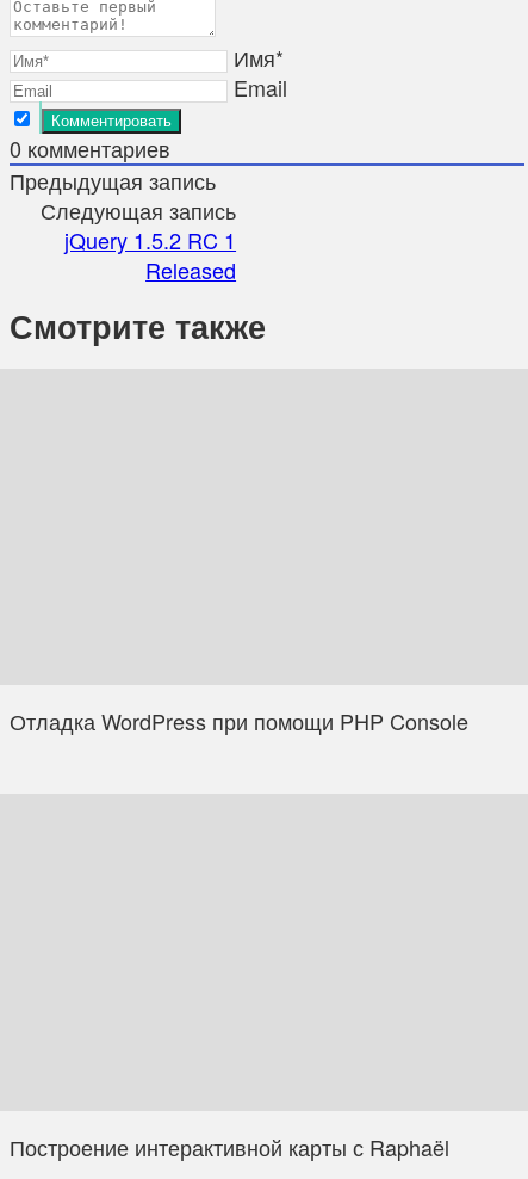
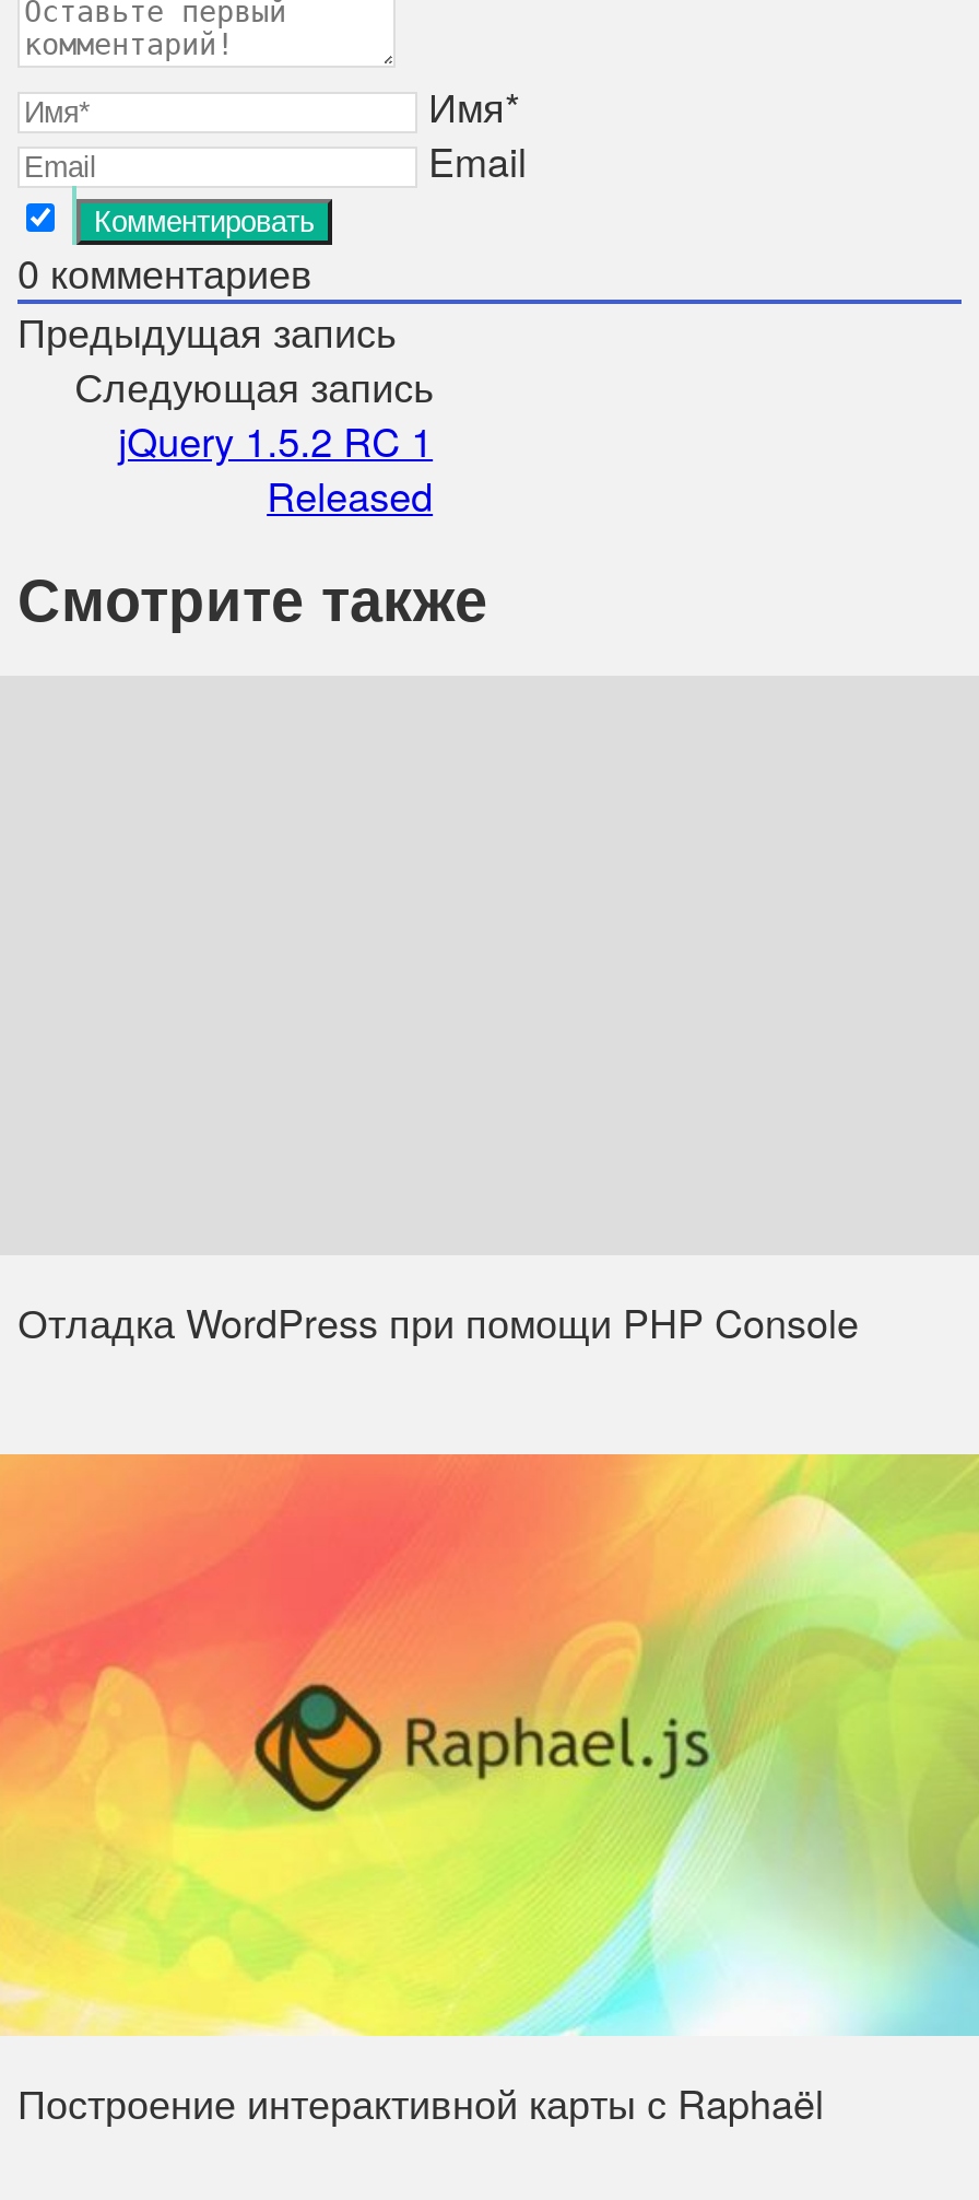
none -> [7,1452,972,2038] [image]

